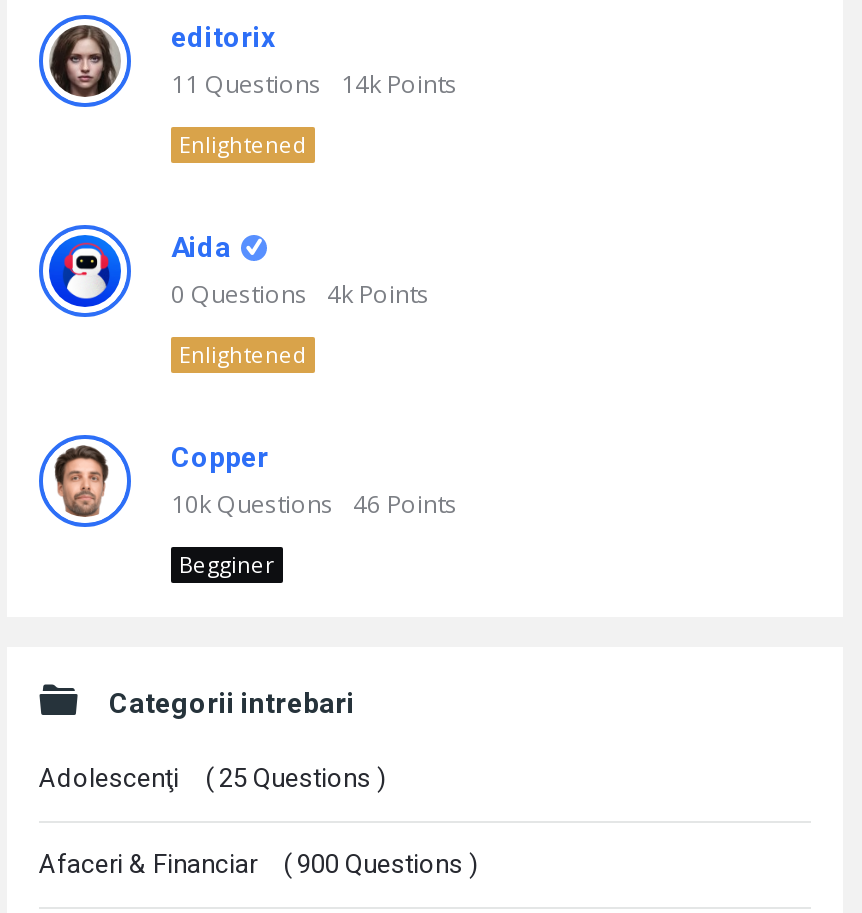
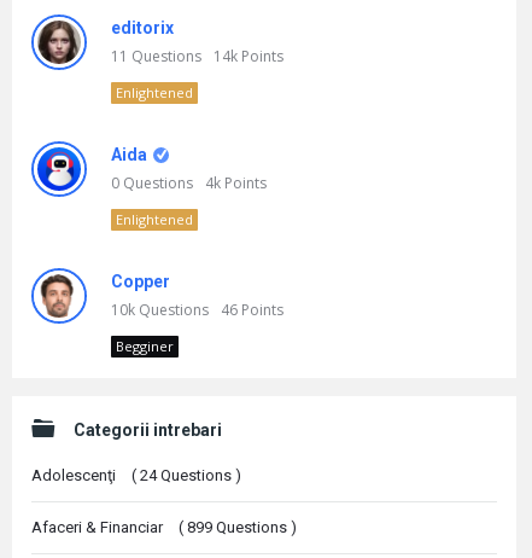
[39,763,387,793] Adolescenţi ( 25 Questions ) -> [31,466,241,484] Adolescenţi ( 24 Questions )
[39,849,479,879] Afaceri & Financiar ( 900 Questions ) -> [31,518,297,536] Afaceri & Financiar ( 899 Questions )

